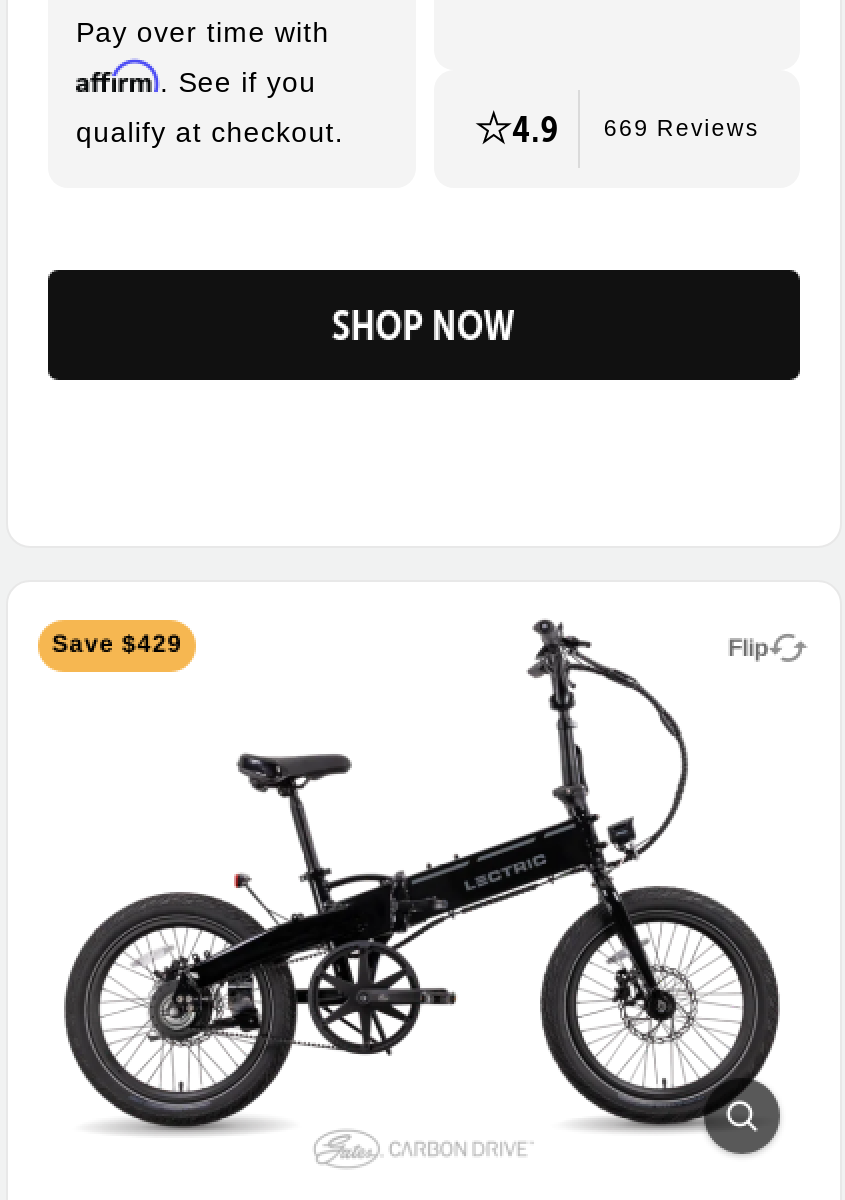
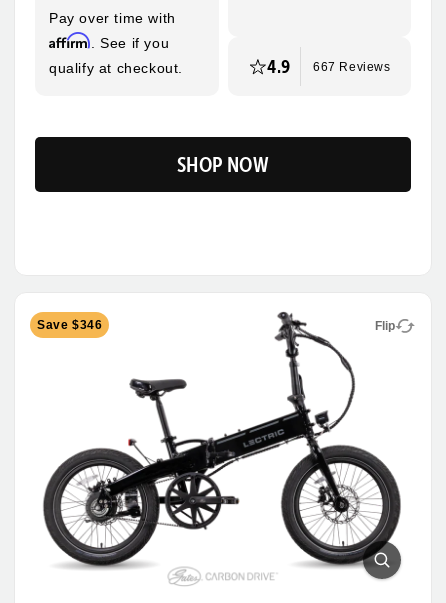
[512,104,759,152] 4.9 669 Reviews -> [267,54,390,78] 4.9 667 Reviews
[52,631,183,659] Save $429 -> [37,318,102,332] Save $346

